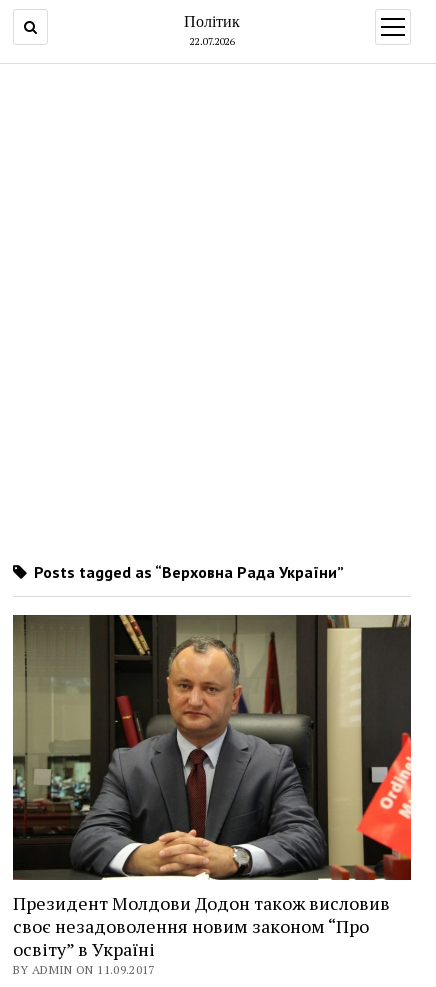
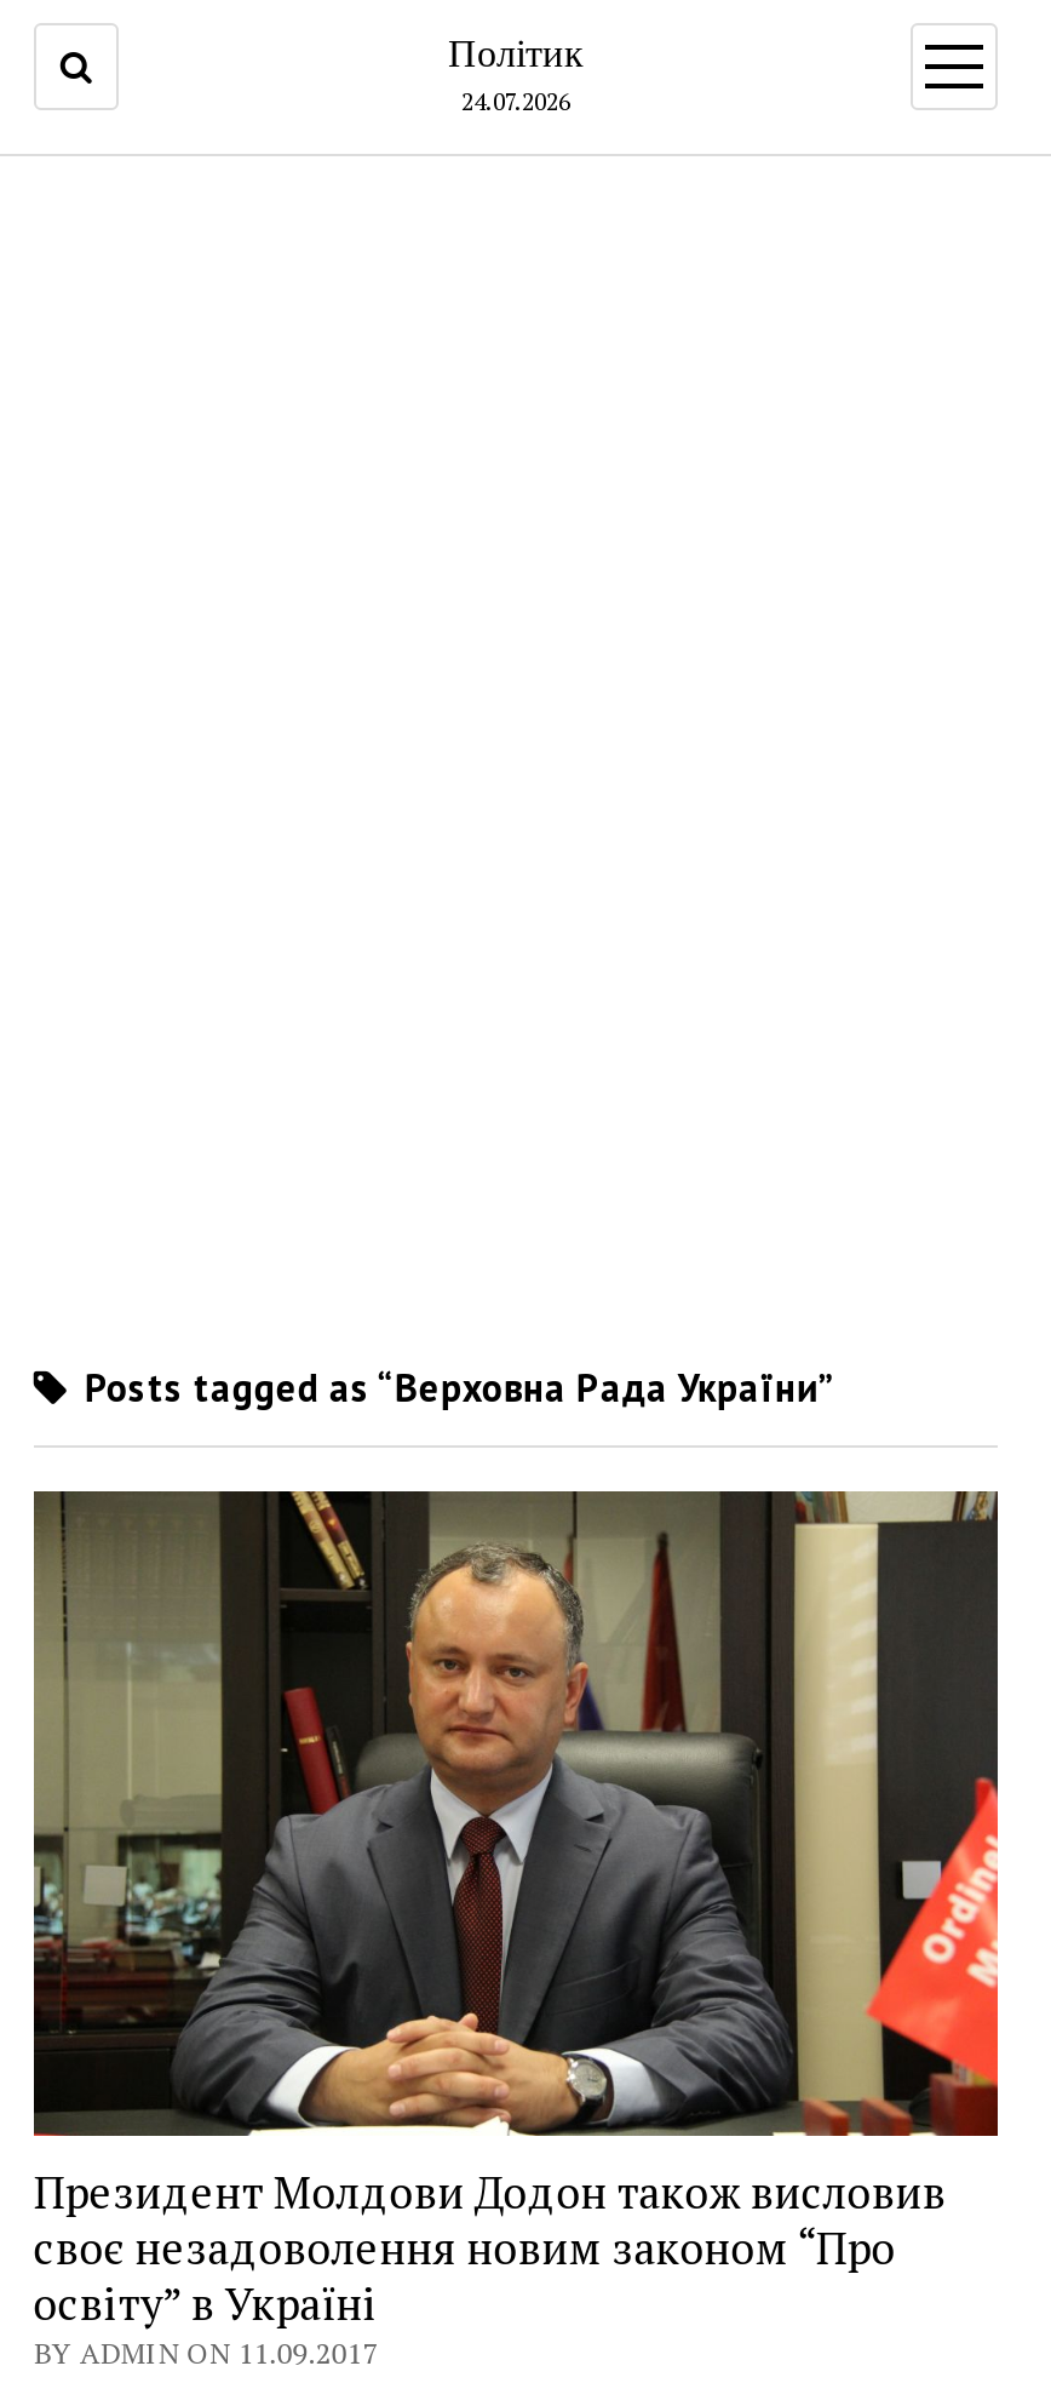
[189,35,234,48] 22.07.2026 -> [461,86,570,118] 24.07.2026

